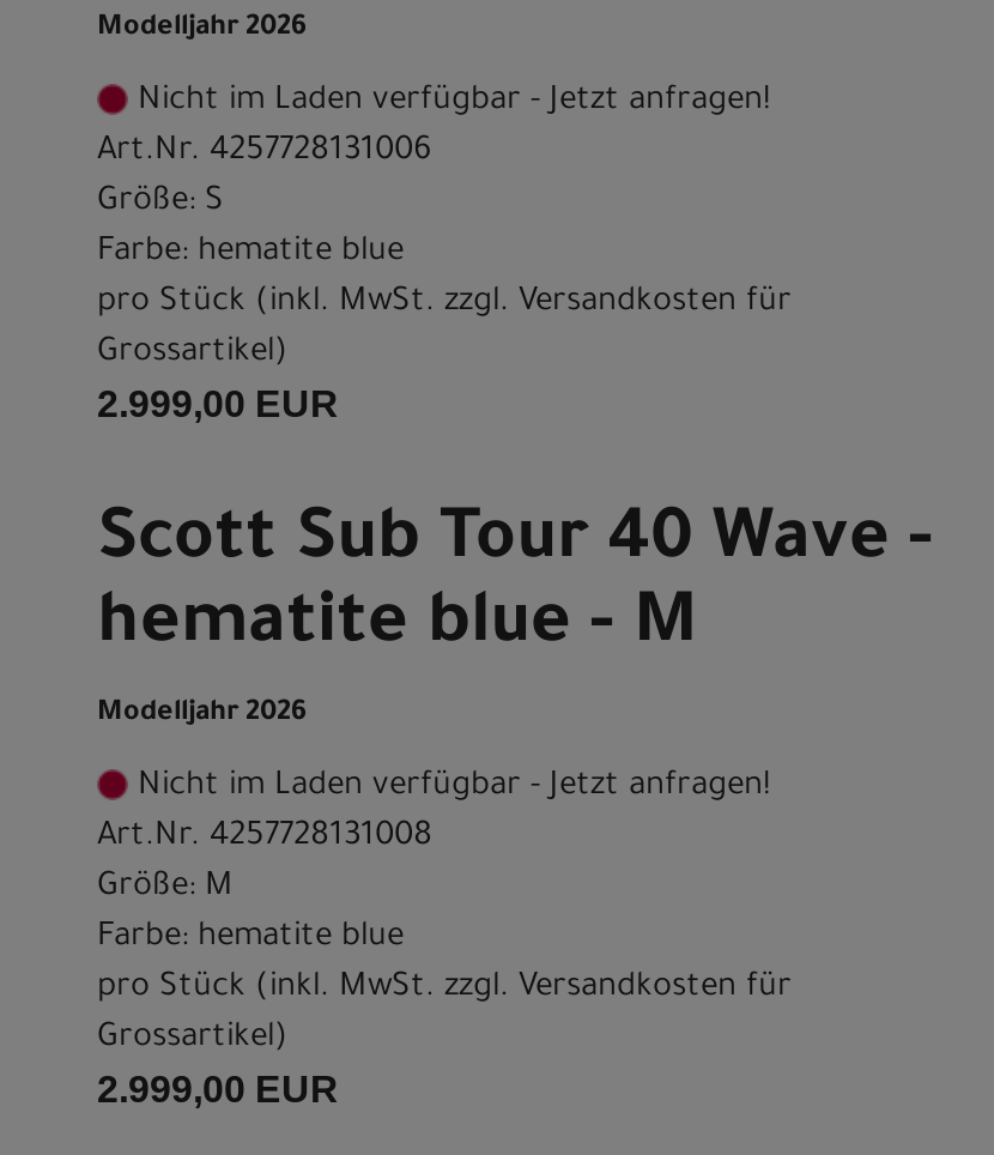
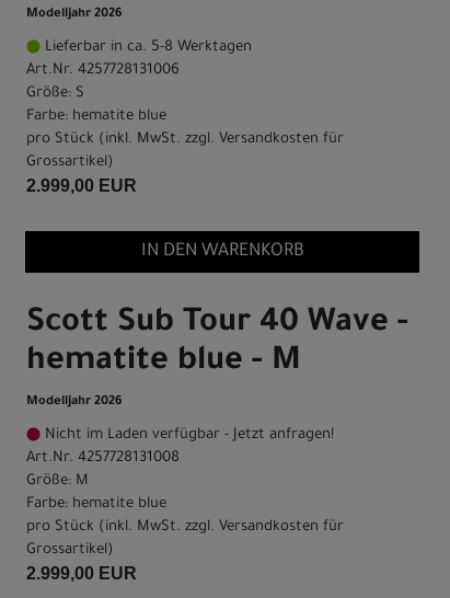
[128,84,770,120] Nicht im Laden verfügbar - Jetzt anfragen! -> [41,40,252,56] Lieferbar in ca. 5-8 Werktagen
none -> [141,242,304,262] IN DEN WARENKORB

